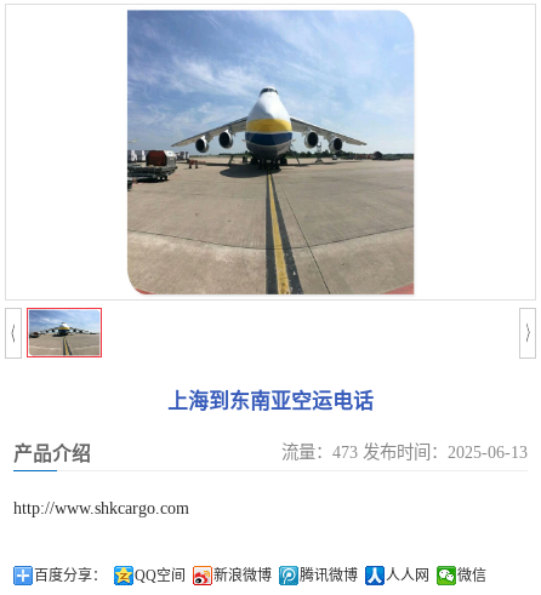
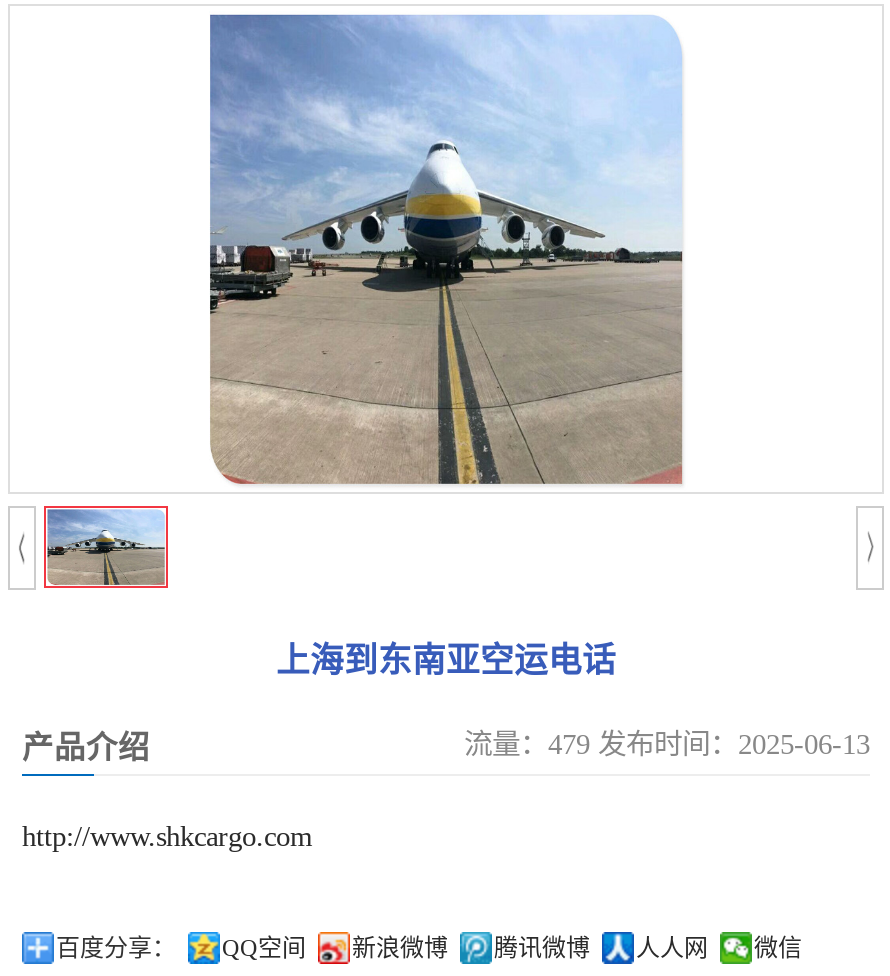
[281,442,528,462] 流量：473 发布时间：2025-06-13 -> [464,728,870,760] 流量：479 发布时间：2025-06-13

